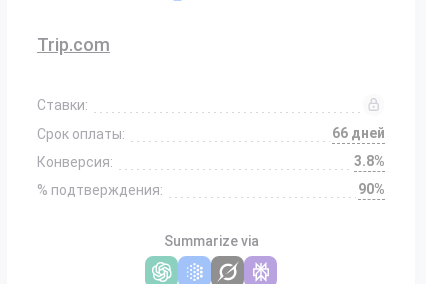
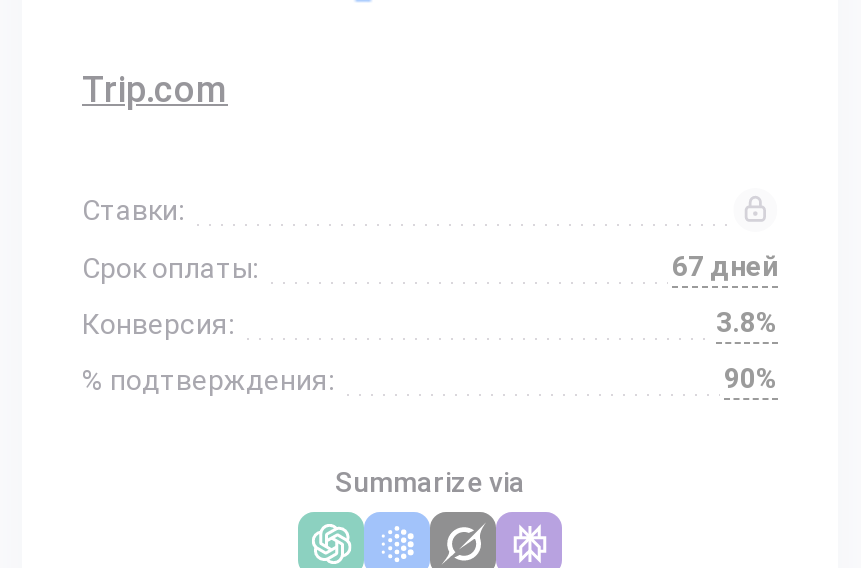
[332,125,385,141] 66 дней -> [672,250,778,282] 67 дней

